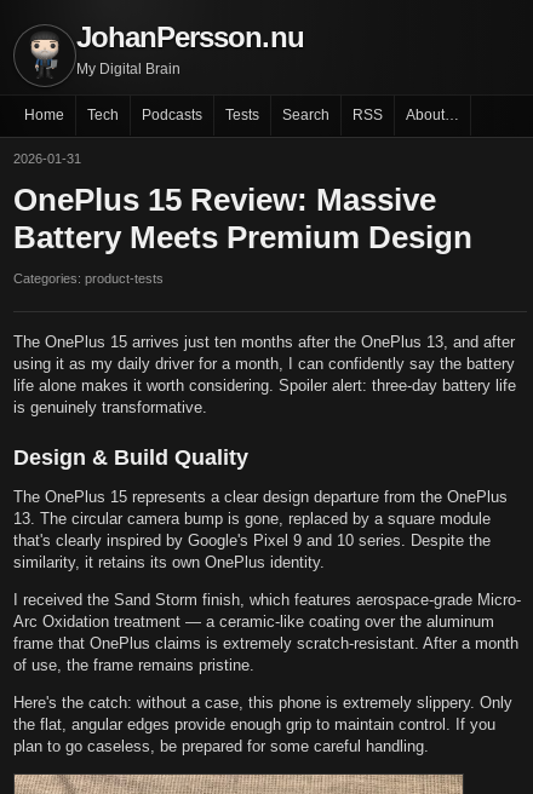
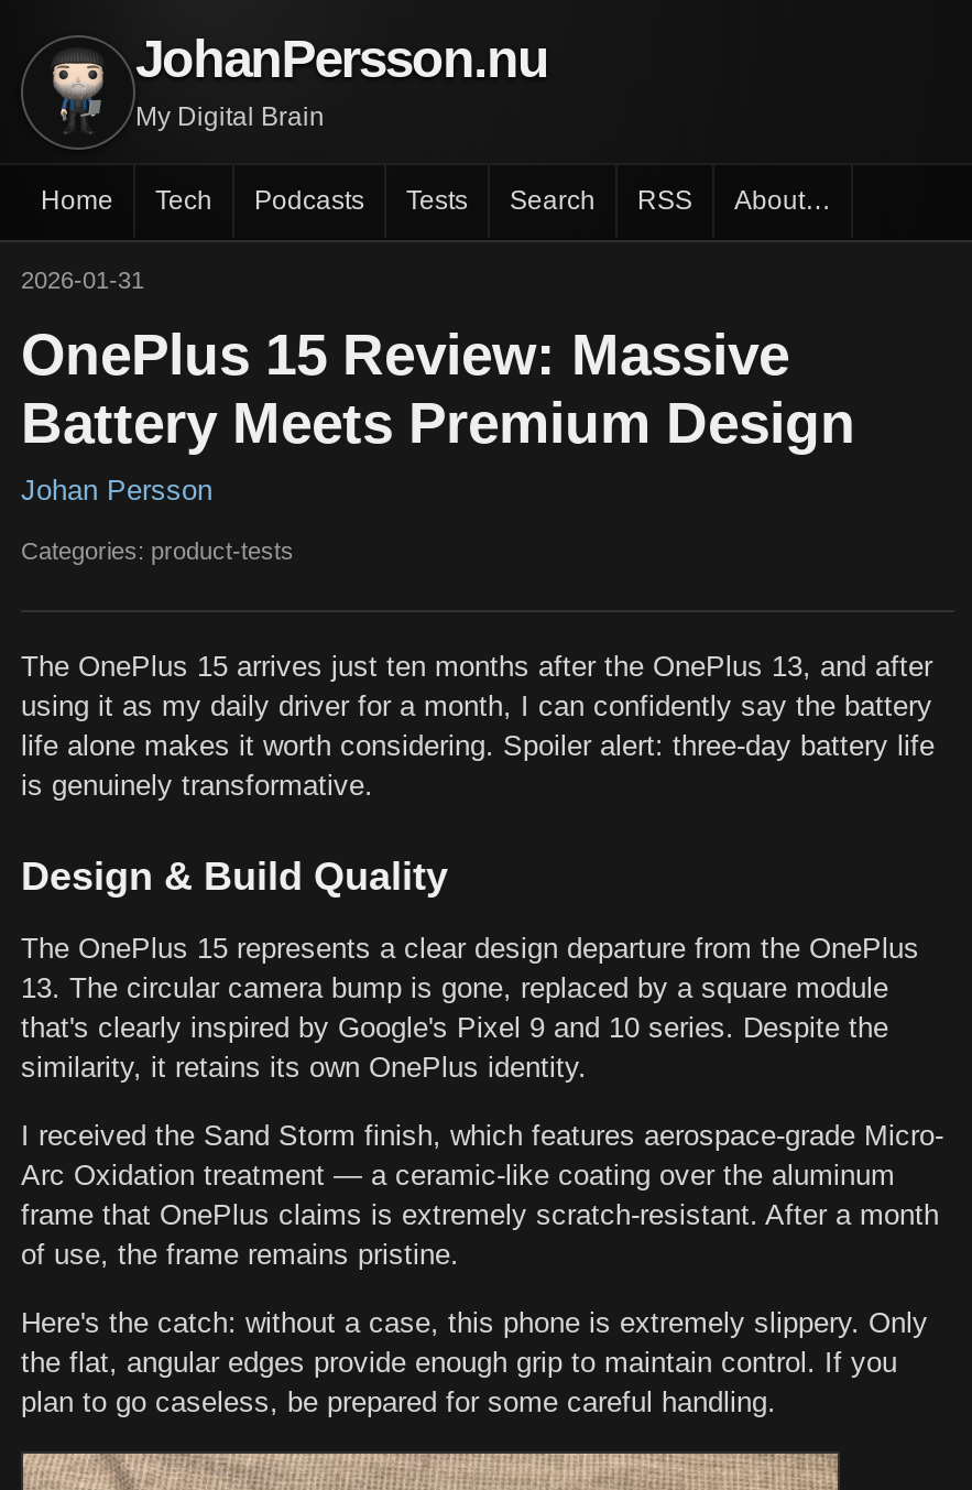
none -> [21,474,212,507] Johan Persson

